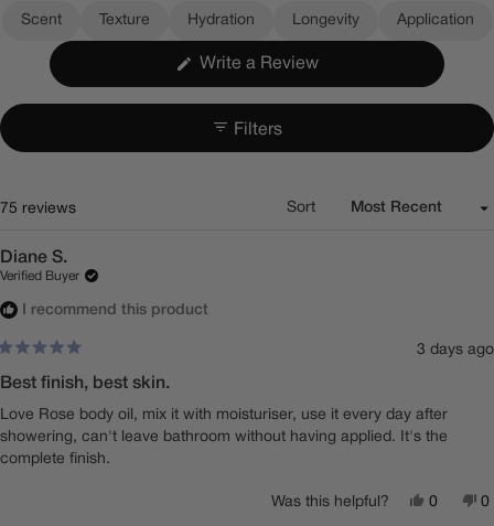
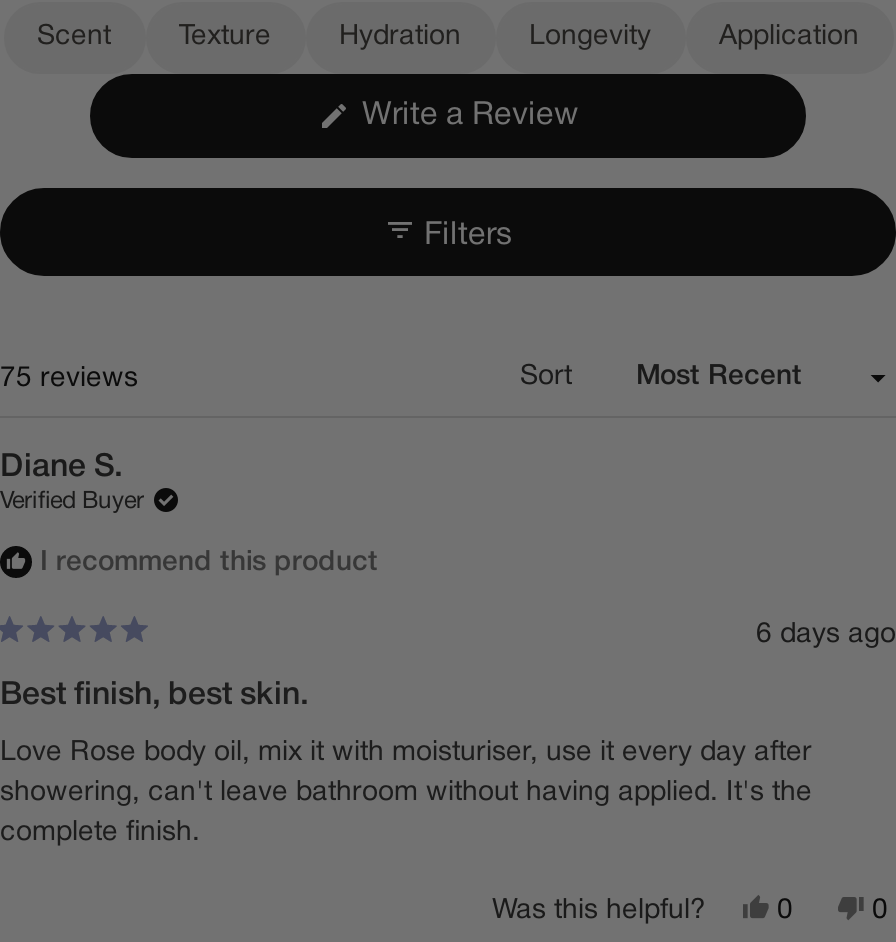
[417,343,494,357] 3 days ago -> [756,621,896,647] 6 days ago

